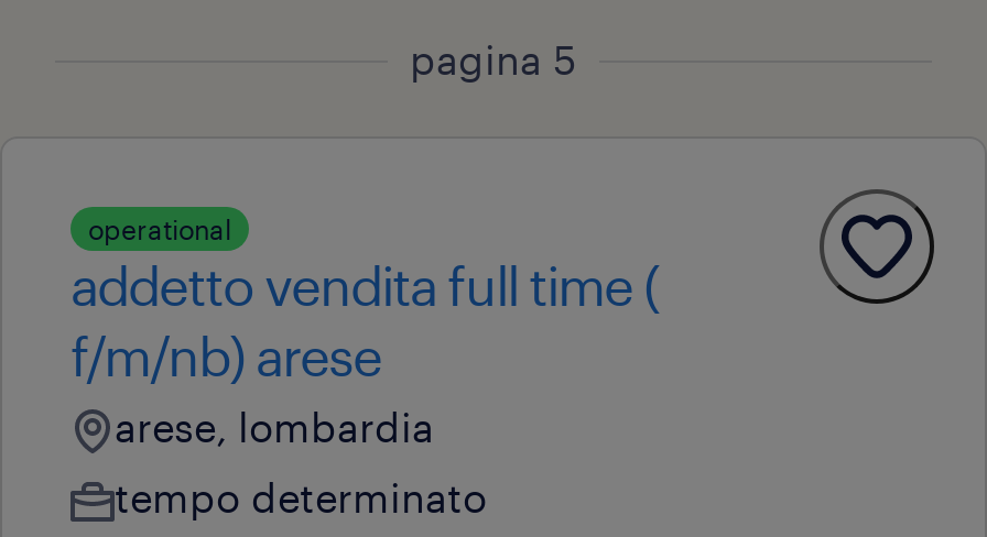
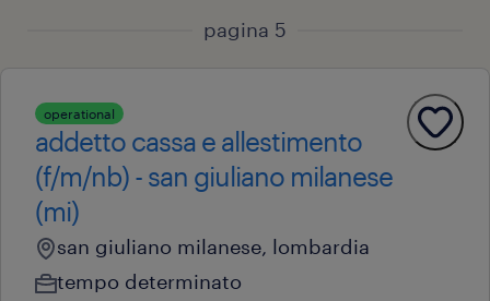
[70,253,659,451] addetto vendita full time ( | f/m/nb) arese | arese, lombardia -> [35,125,393,258] addetto cassa e allestimento | (f/m/nb) - san giuliano milanese | (mi) | san giuliano milanese, lombardia

